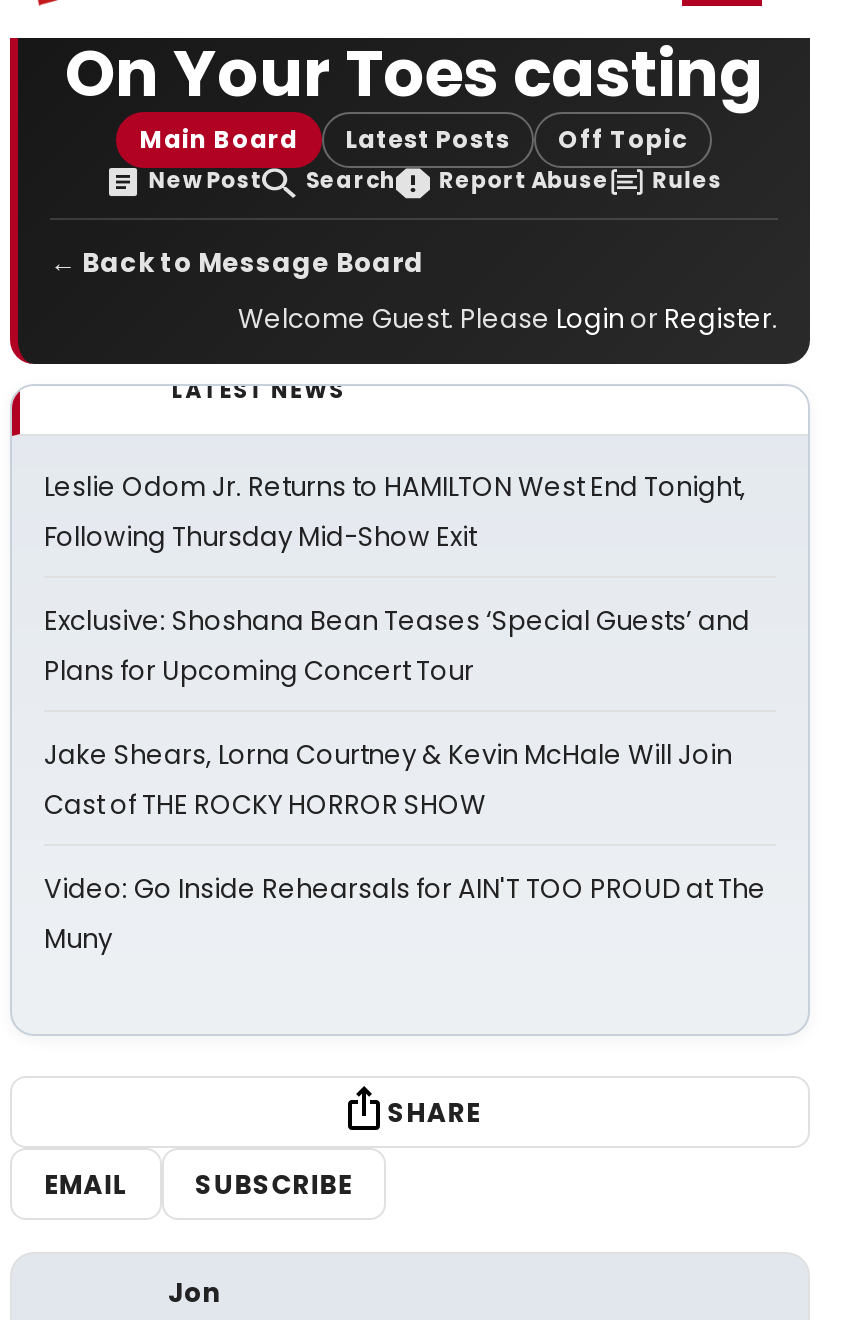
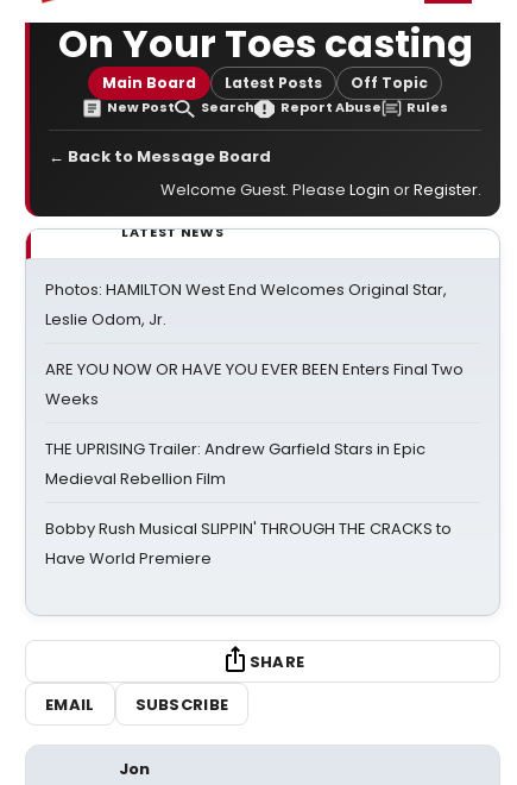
[44,468,746,556] Leslie Odom Jr. Returns to HAMILTON West End Tonight, | Following Thursday Mid-Show Exit -> [45,278,447,331] Photos: HAMILTON West End Welcomes Original Star, | Leslie Odom, Jr.
[44,602,750,690] Exclusive: Shoshana Bean Teases ‘Special Guests’ and | Plans for Upcoming Concert Tour -> [45,358,464,410] ARE YOU NOW OR HAVE YOU EVER BEEN Enters Final Two | Weeks
[44,736,732,824] Jake Shears, Lorna Courtney & Kevin McHale Will Join | Cast of THE ROCKY HORROR SHOW -> [45,438,425,490] THE UPRISING Trailer: Andrew Garfield Stars in Epic | Medieval Rebellion Film
[44,870,766,958] Video: Go Inside Rehearsals for AIN'T TOO PROUD at The | Muny -> [45,517,452,570] Bobby Rush Musical SLIPPIN' THROUGH THE CRACKS to | Have World Premiere

